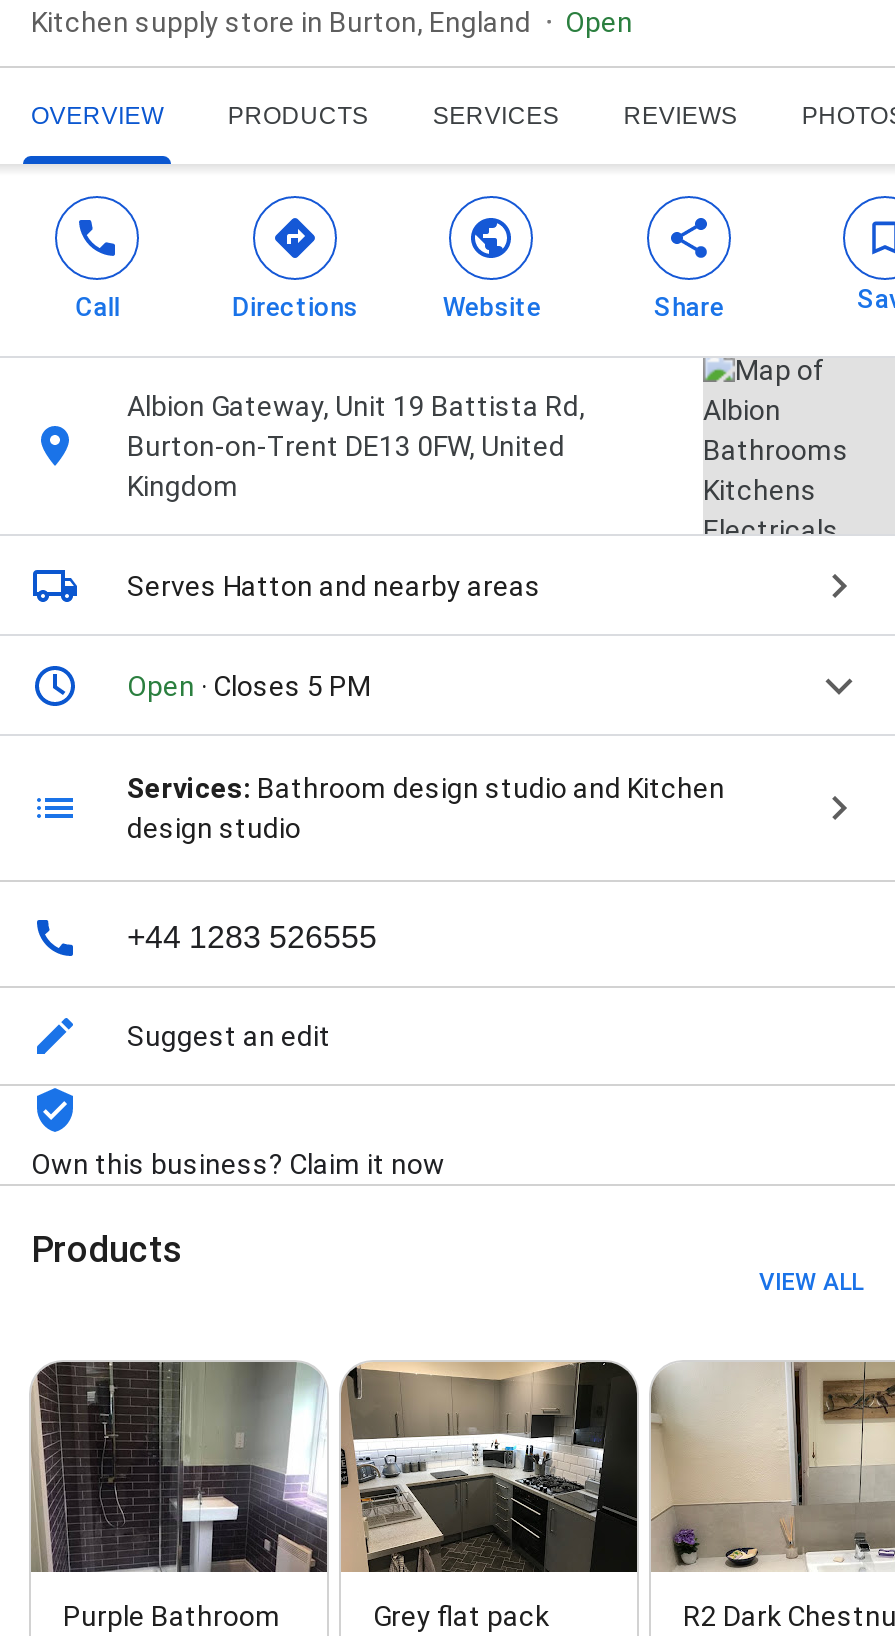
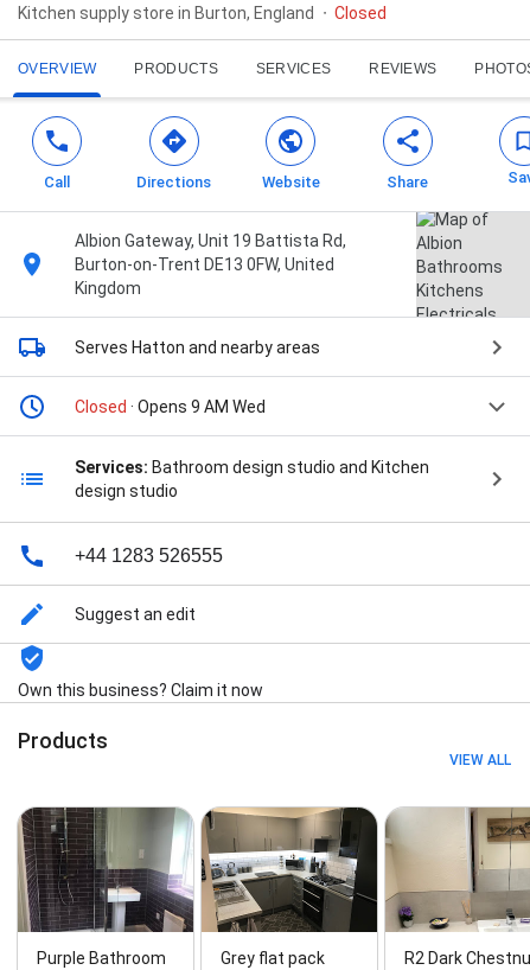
[565,6,633,38] Open -> [334,4,387,23] Closed
[127,670,371,702] Open · Closes 5 PM -> [75,397,266,416] Closed · Opens 9 AM Wed

